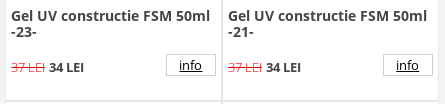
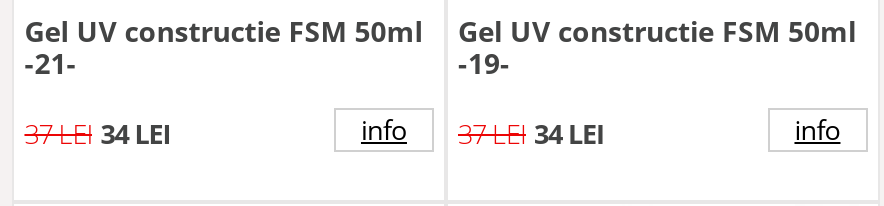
[11,22,37,41] -23- -> [24,45,76,83] -21-
[228,22,254,41] -21- -> [458,45,510,83] -19-

